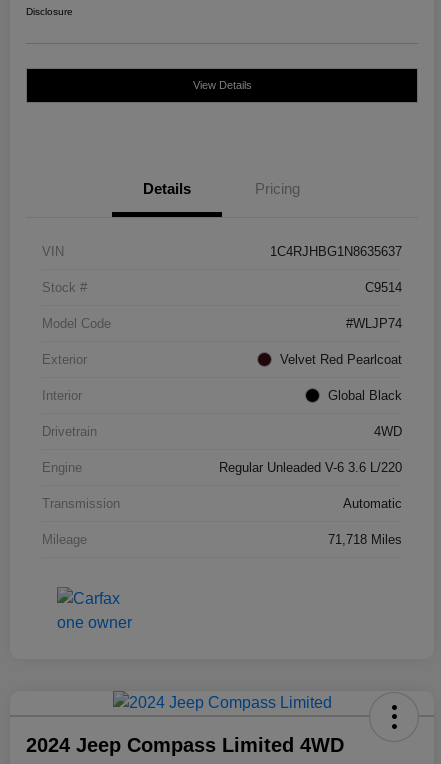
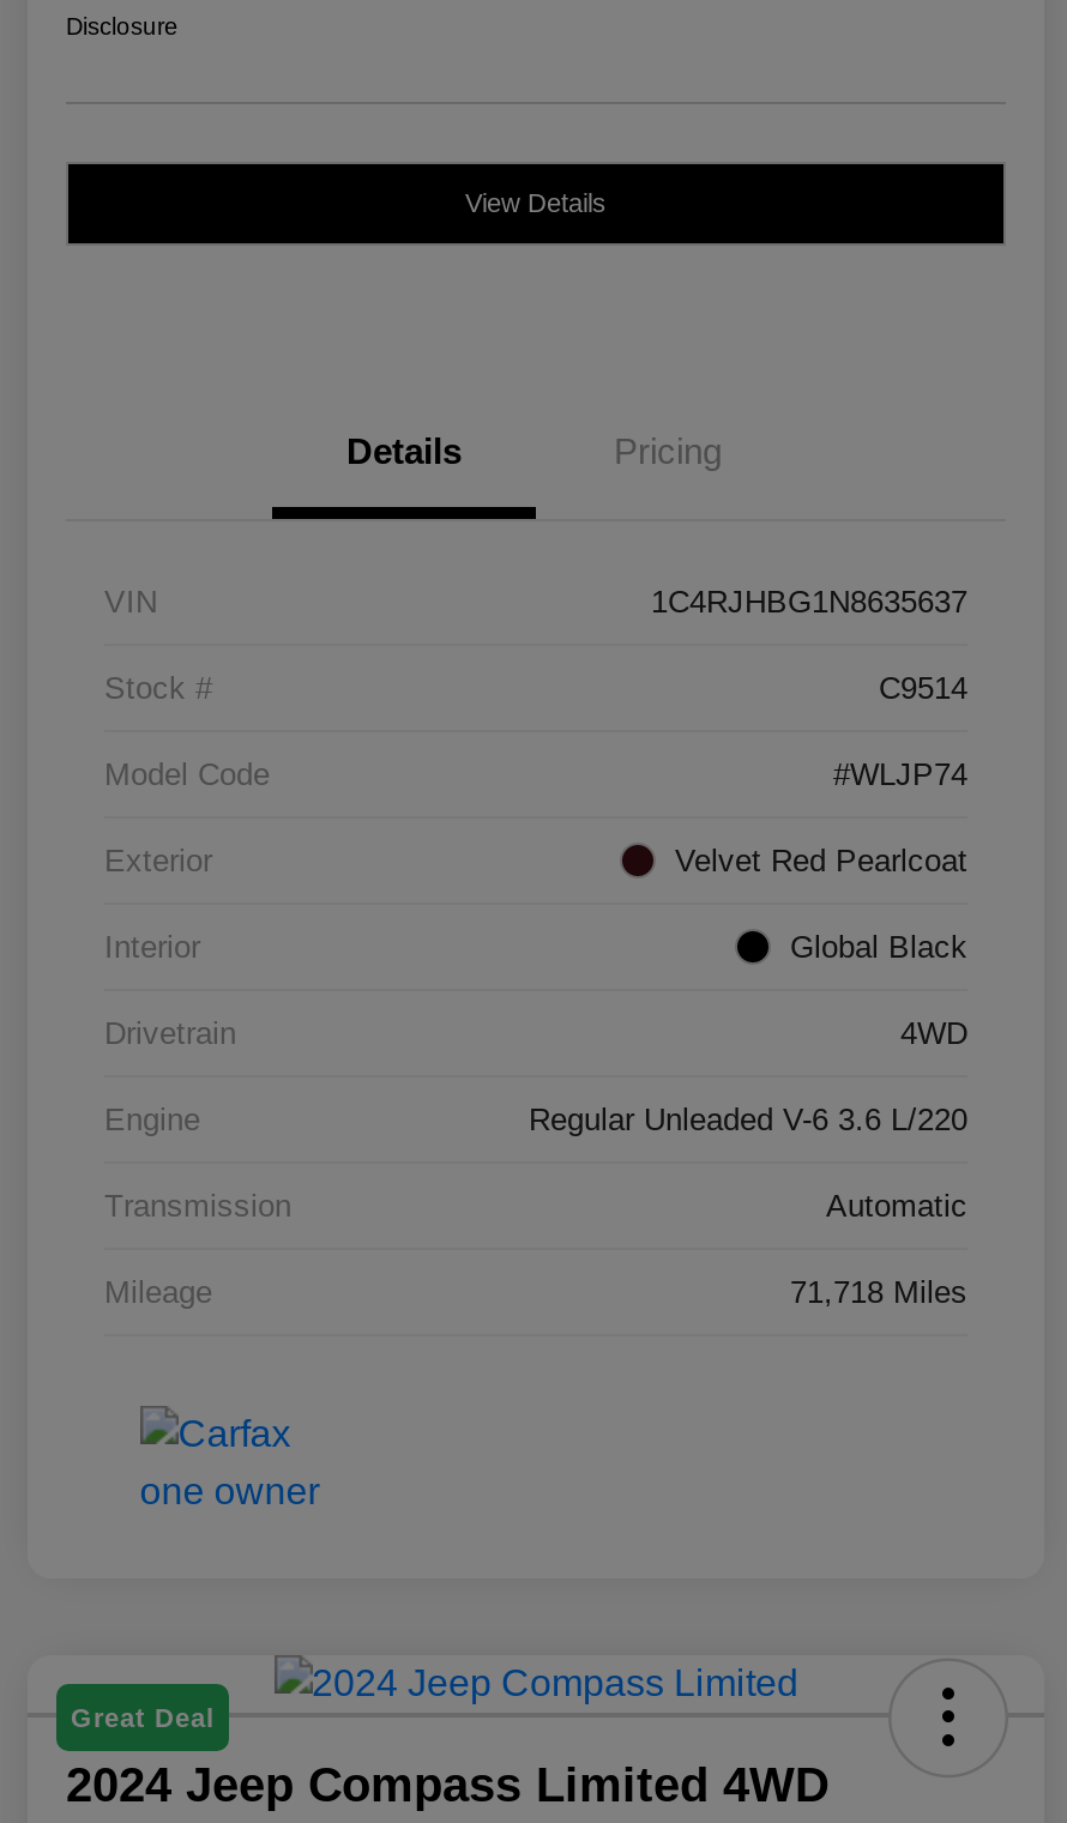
none -> [71,1703,215,1731] Great Deal

